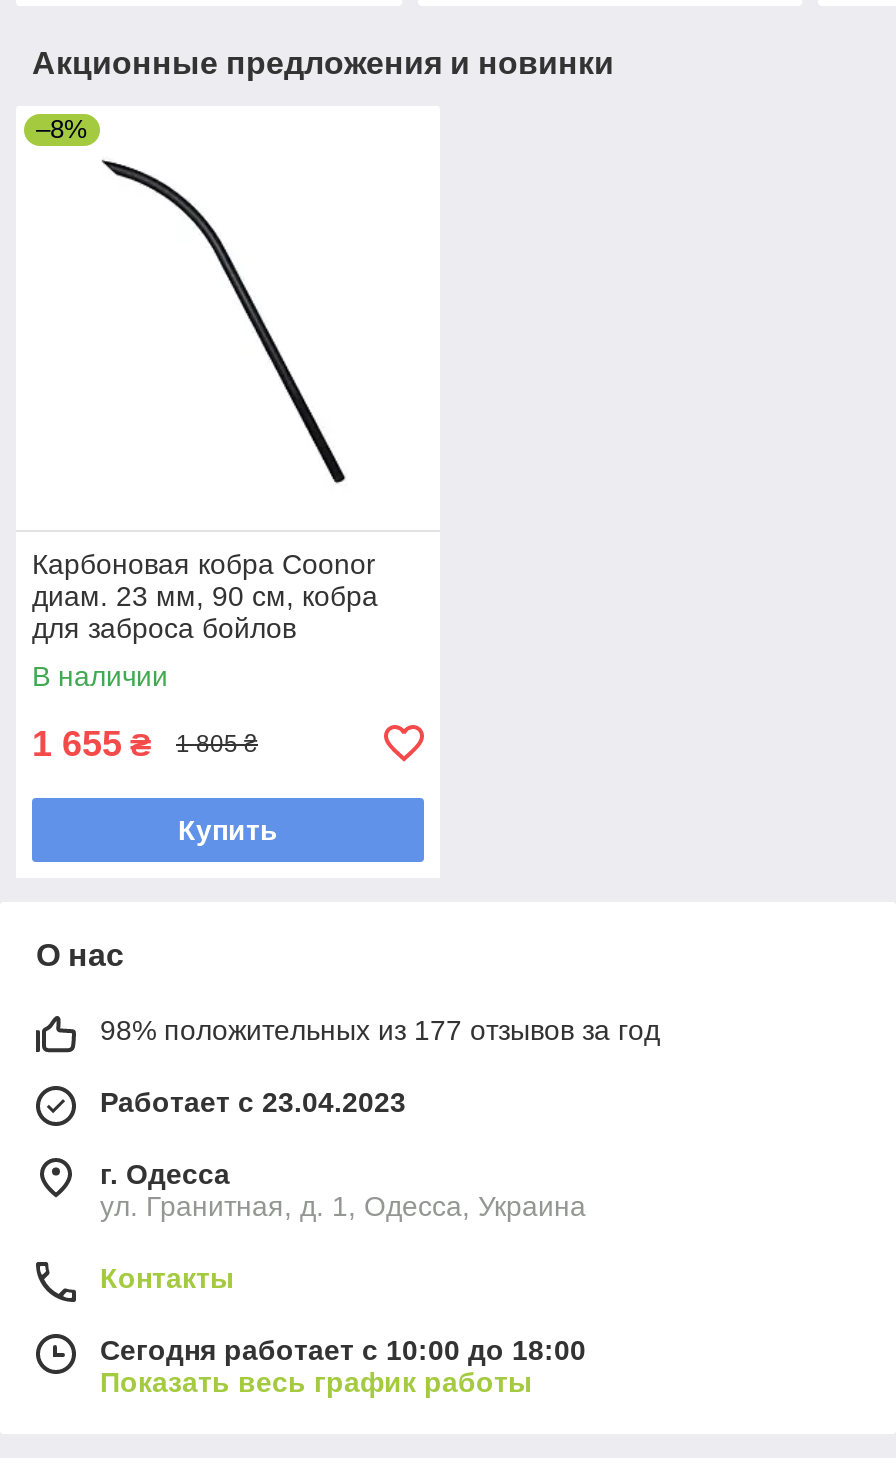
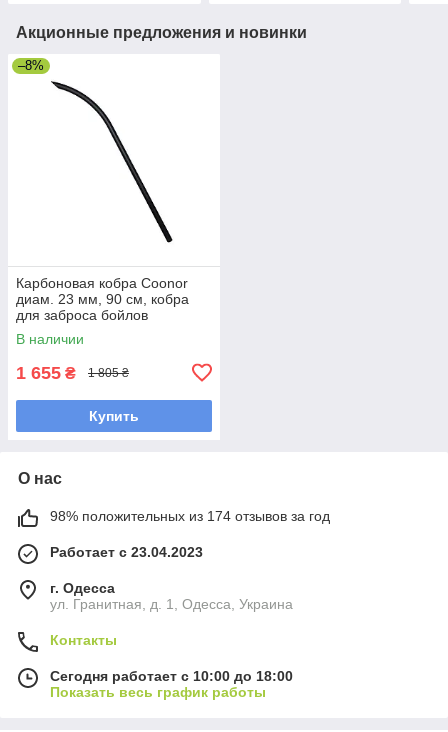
[100,1014,660,1046] 98% положительных из 177 отзывов за год -> [50,508,330,524] 98% положительных из 174 отзывов за год

